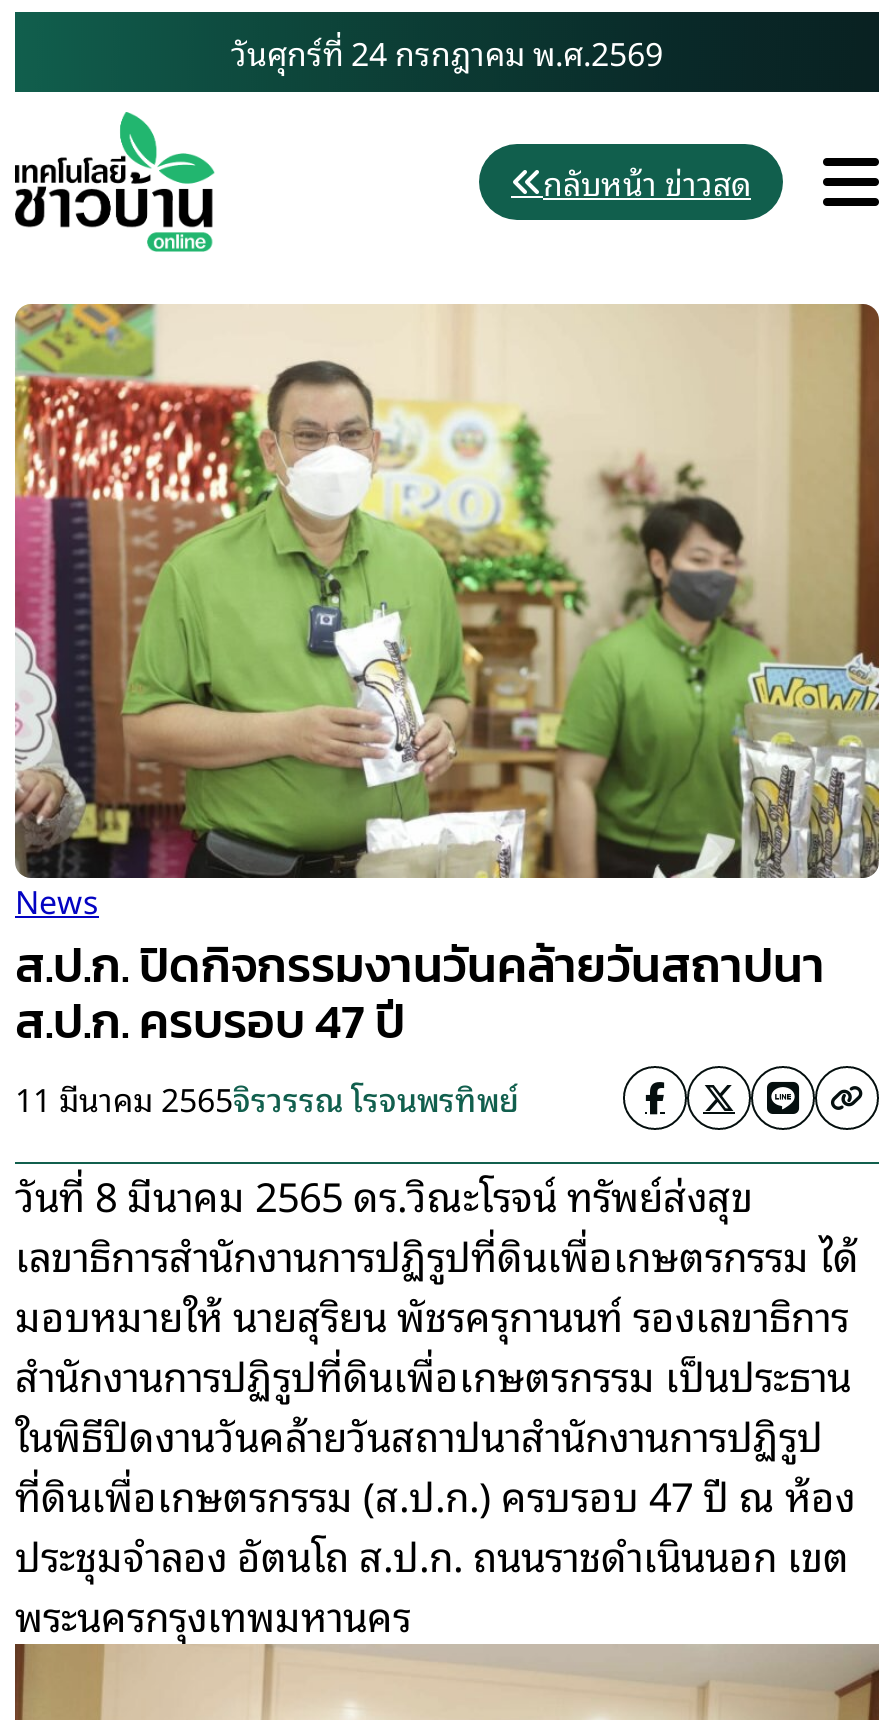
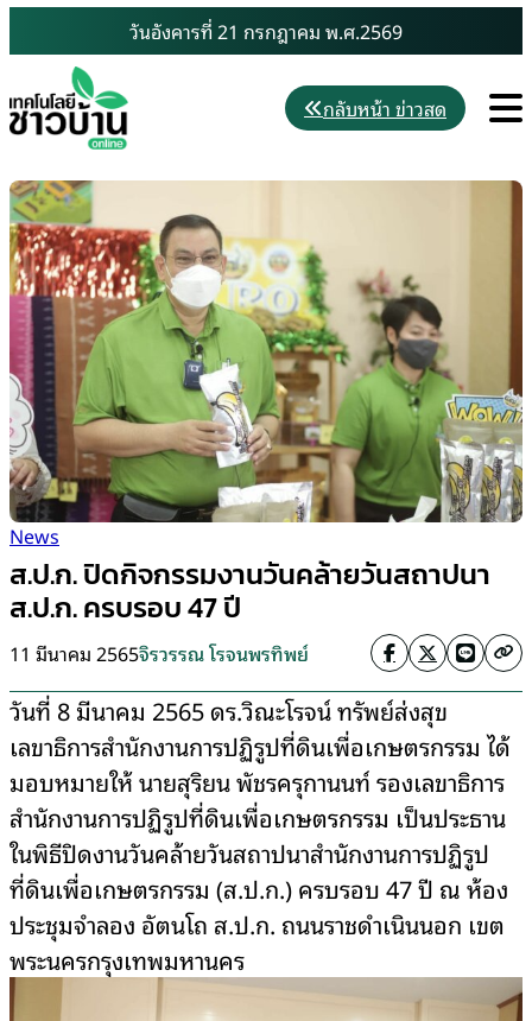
[231,26,663,78] วันศุกร์ที่ 24 กรกฎาคม พ.ศ.2569 -> [129,15,403,46] วันอังคารที่ 21 กรกฎาคม พ.ศ.2569

